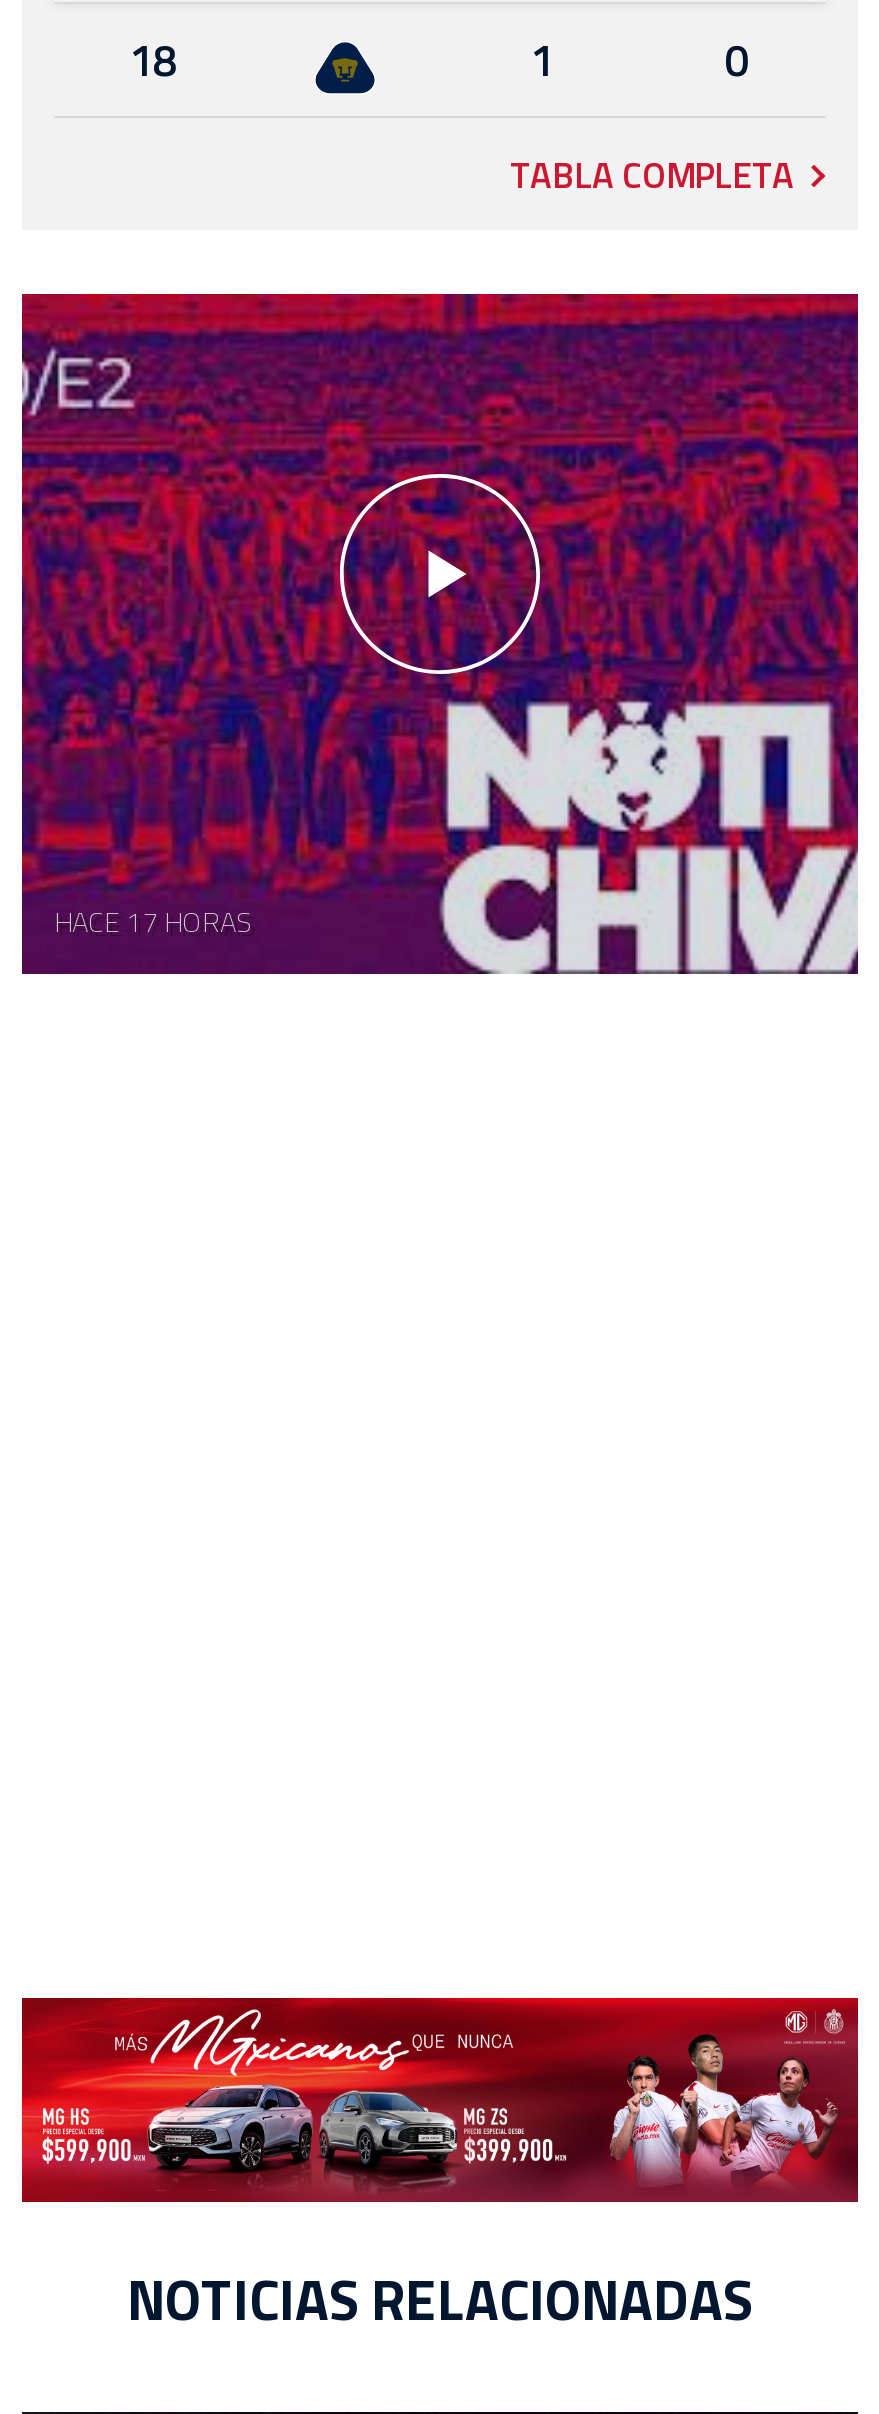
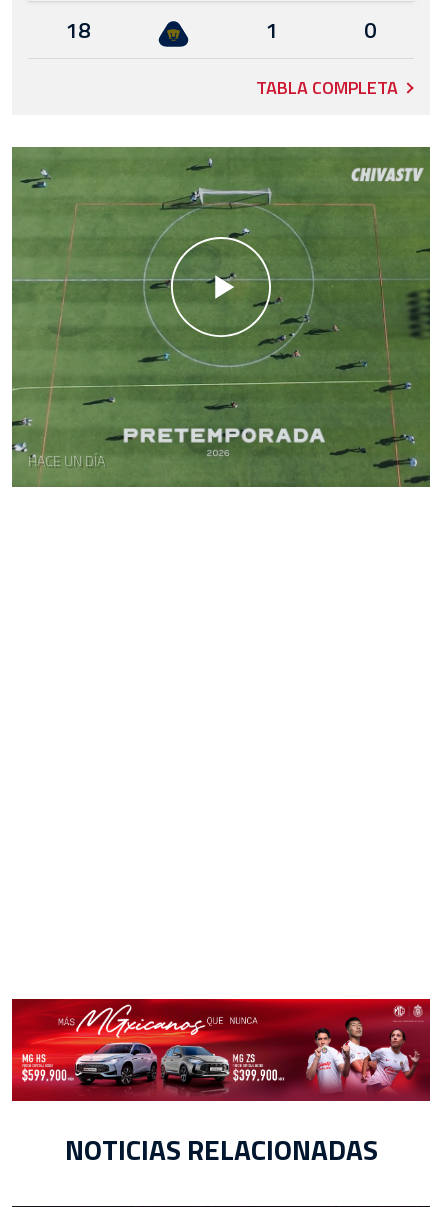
[20,292,860,976] [image] | HACE 17 HORAS -> [11,146,431,488] [image] | HACE UN DÍA

